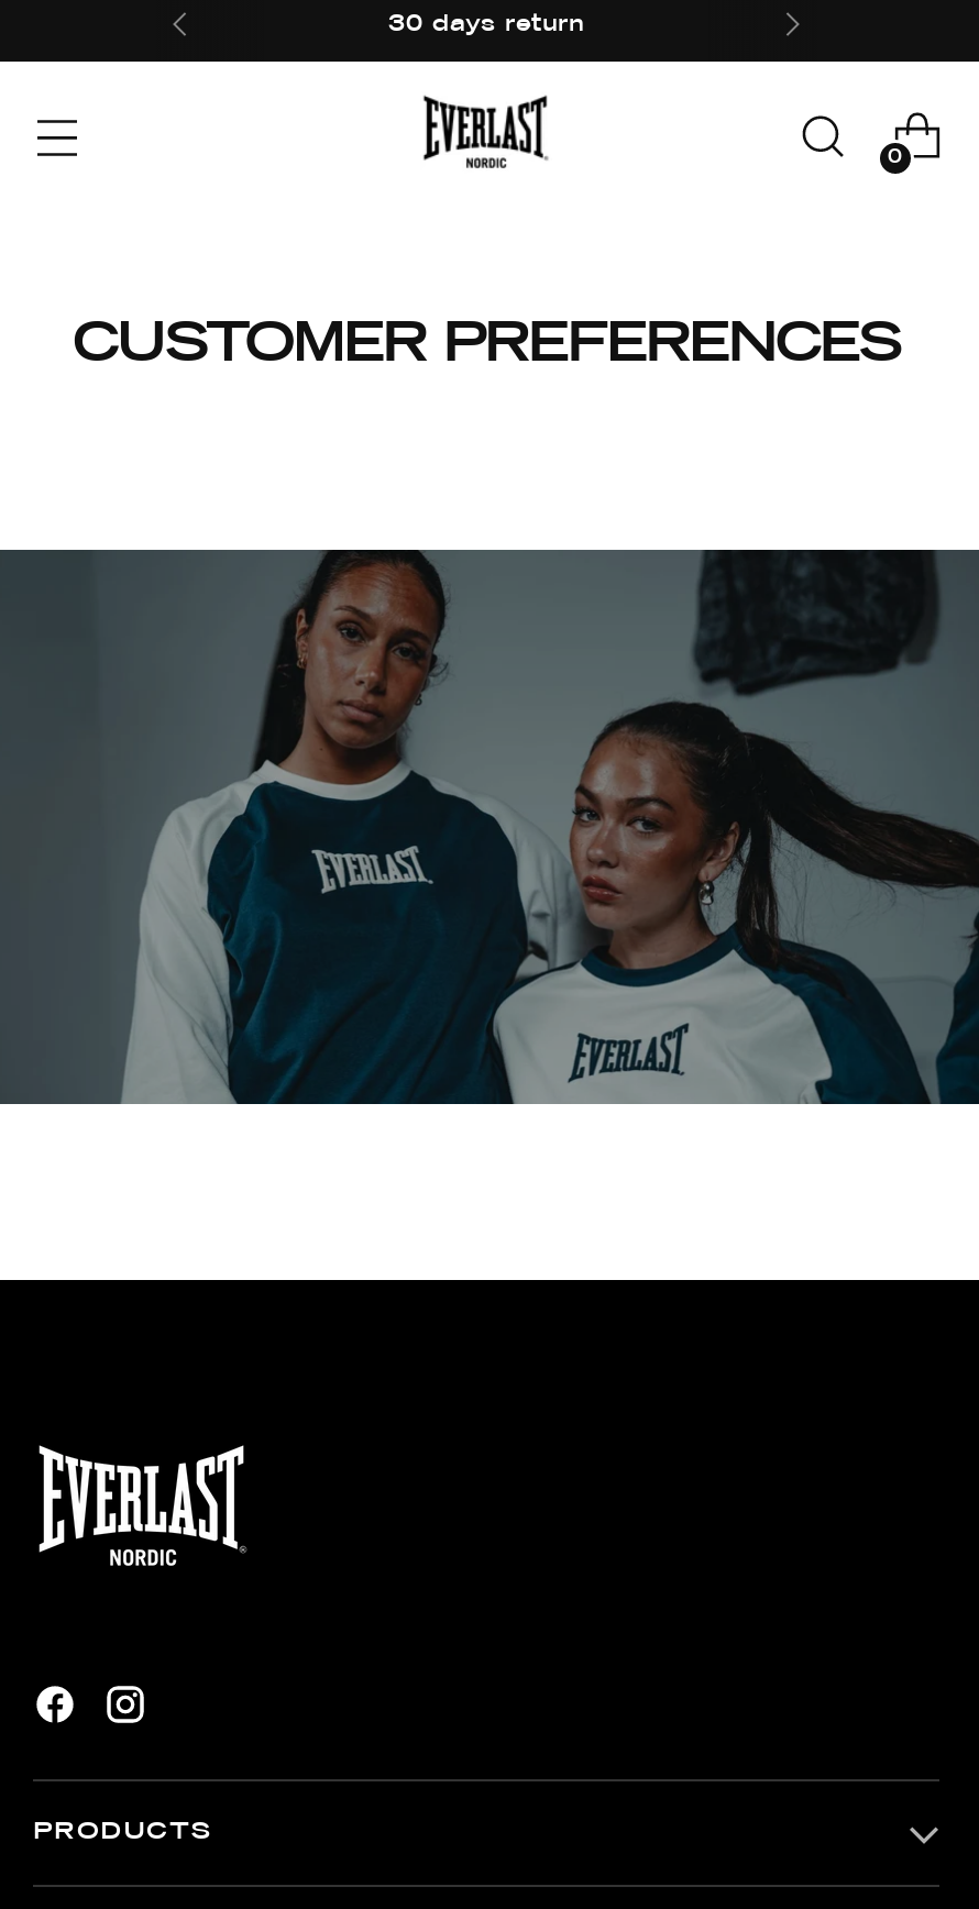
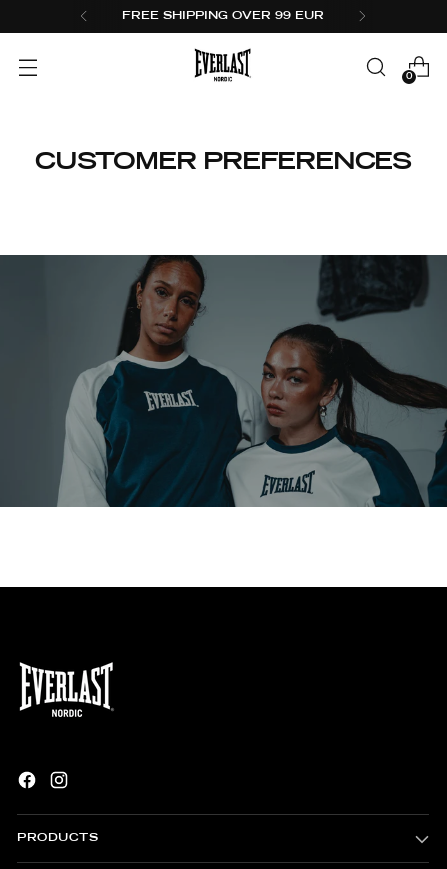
[388,12,584,34] 30 days return -> [122,10,324,20] FREE SHIPPING OVER 99 EUR

